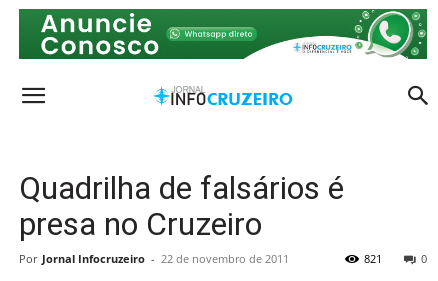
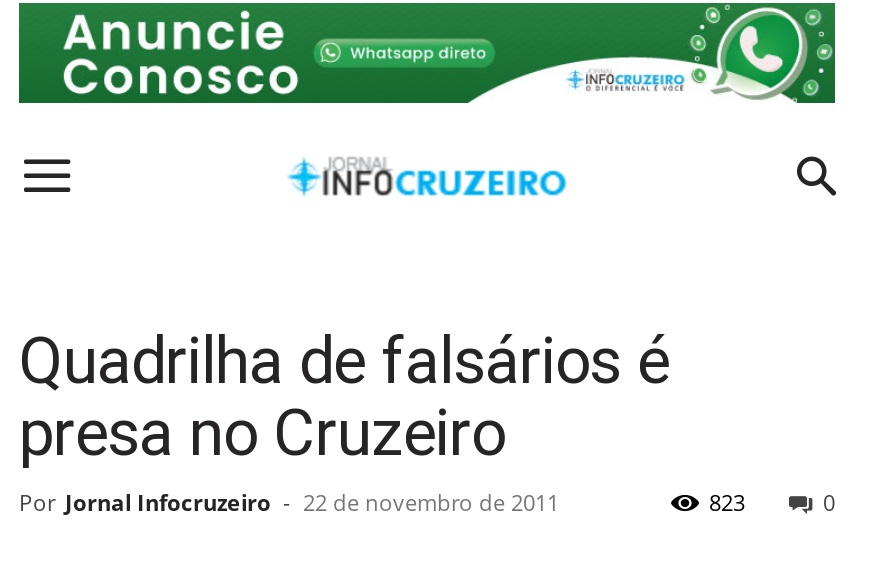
[364,251,382,266] 821 -> [709,487,745,517] 823

